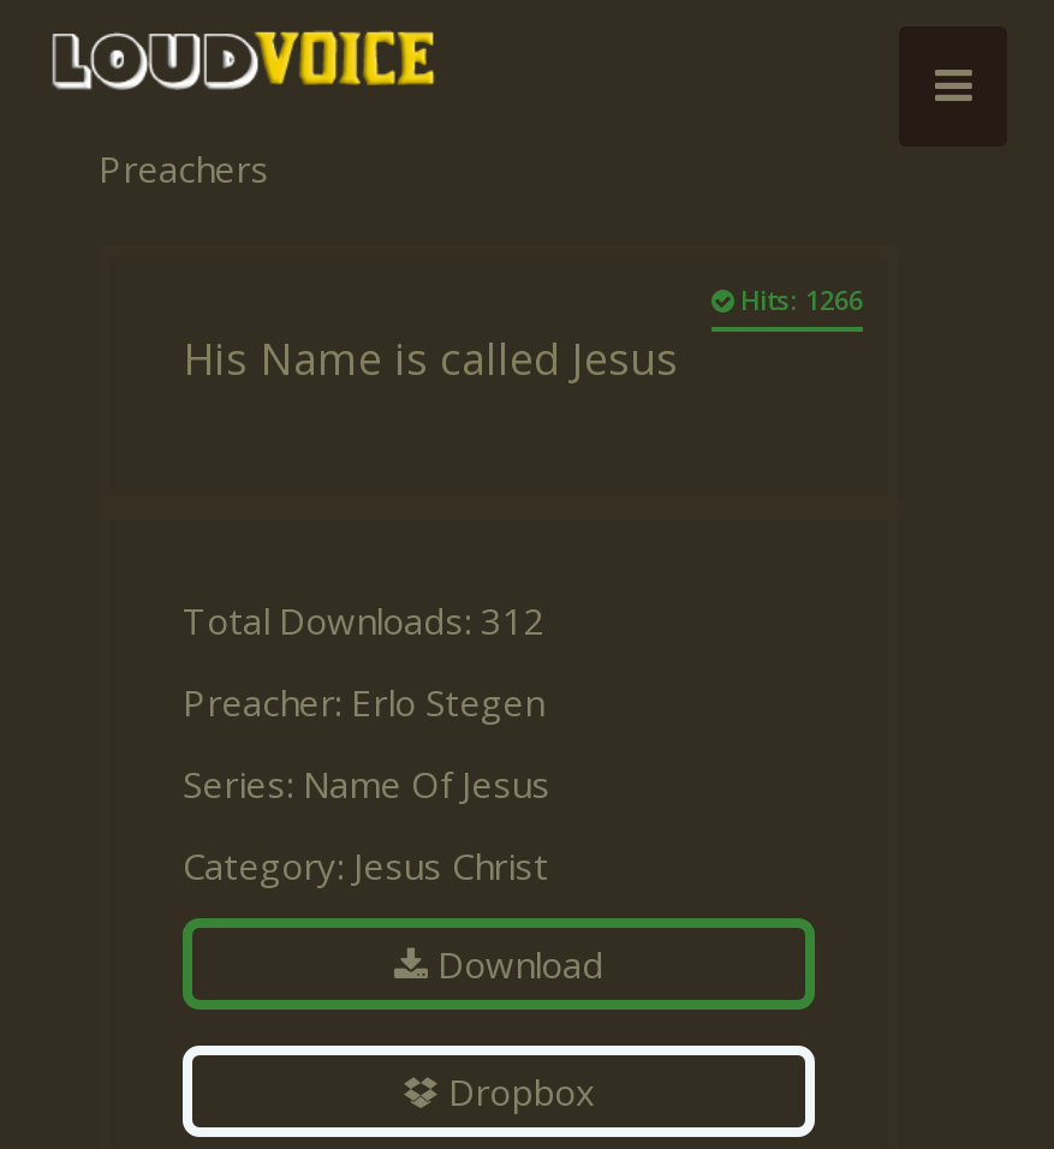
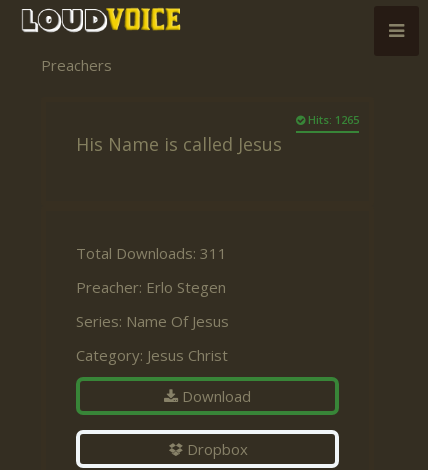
[733,281,863,317] Hits: 1266 -> [305,112,359,127] Hits: 1265
[183,596,546,644] Total Downloads: 312 -> [76,243,227,263] Total Downloads: 311

